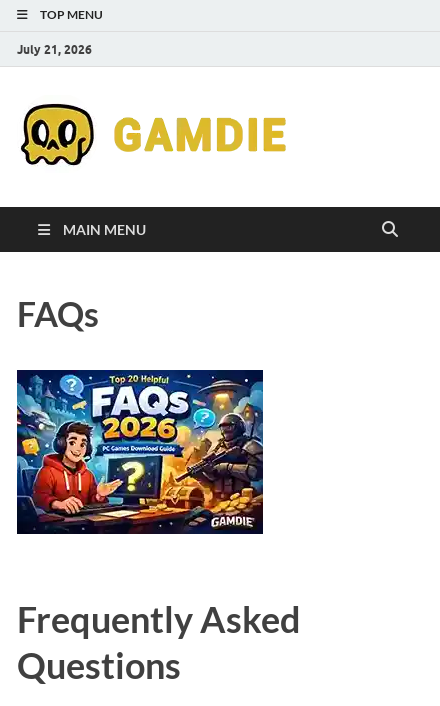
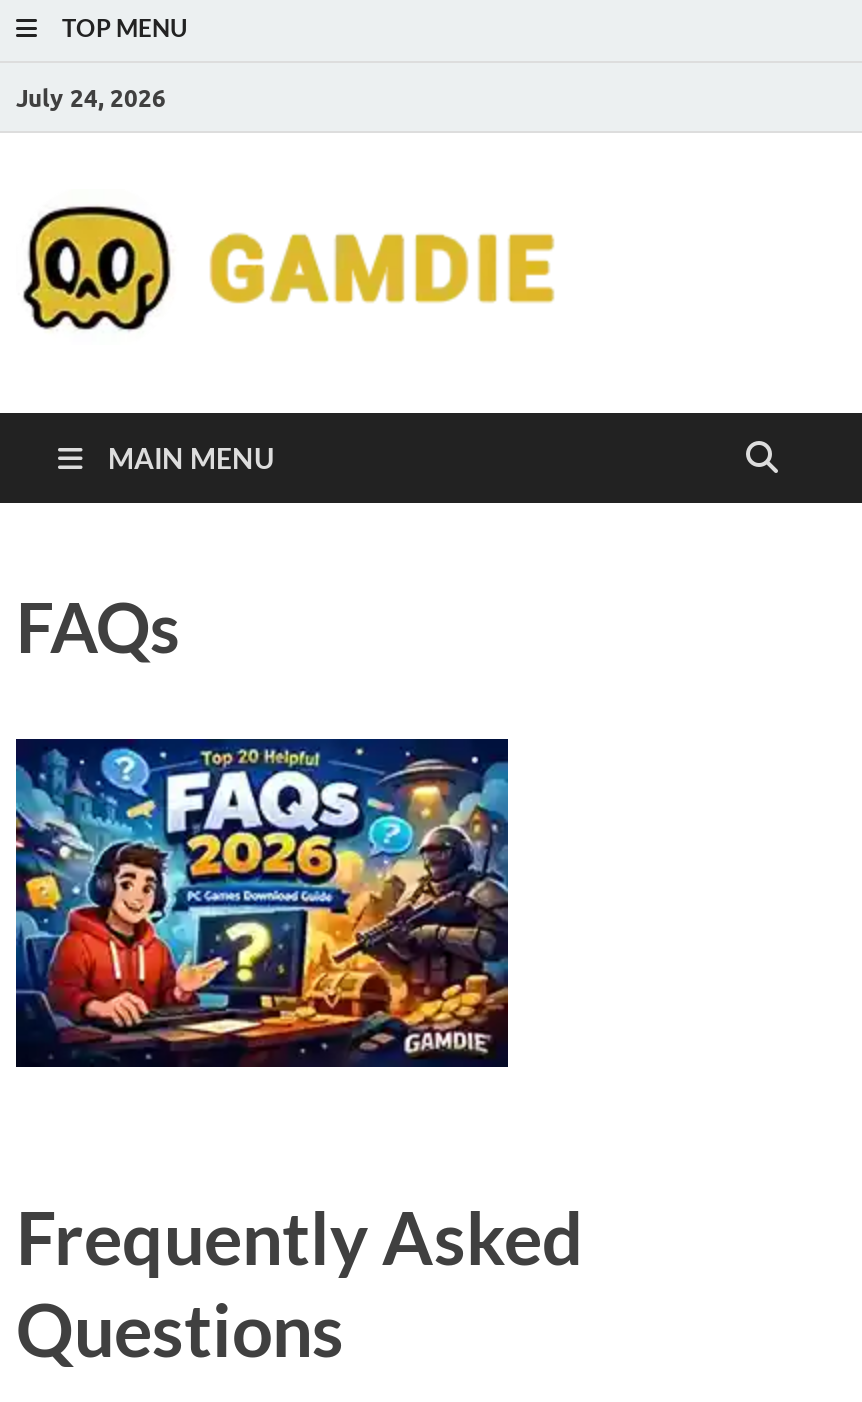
[17,41,92,56] July 21, 2026 -> [16,82,166,112] July 24, 2026

